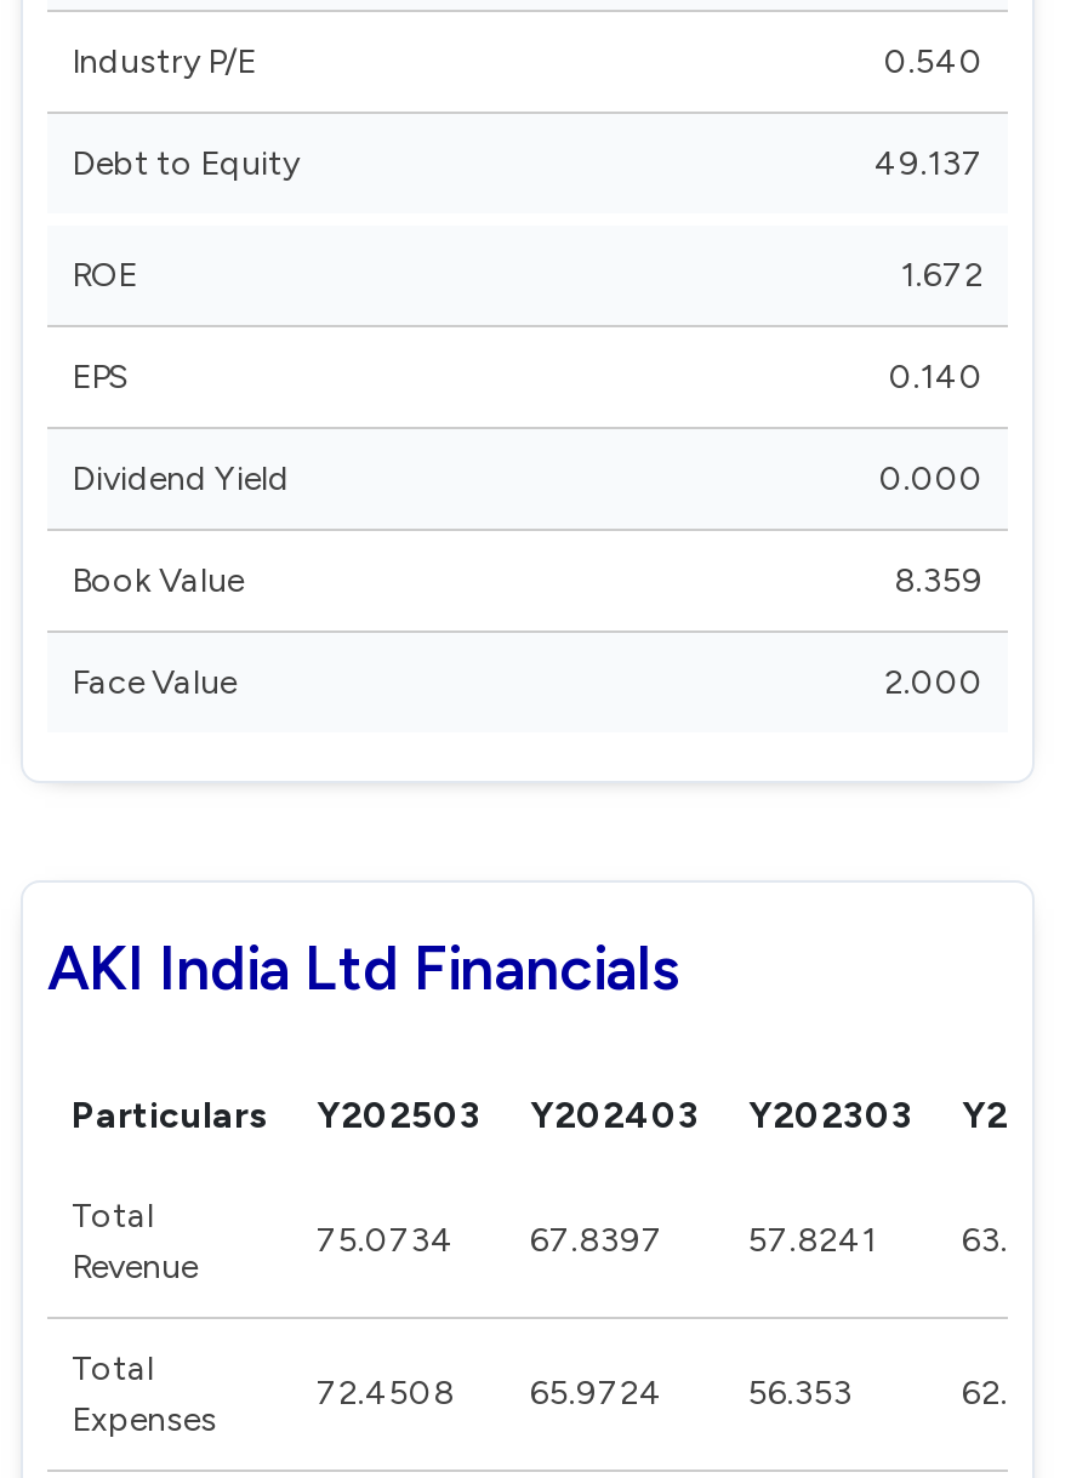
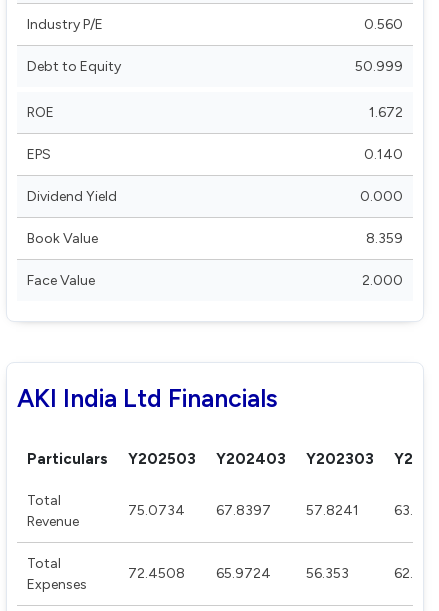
[884,41,984,82] 0.540 -> [364,16,403,33] 0.560
[875,143,984,184] 49.137 -> [355,58,403,75] 50.999

